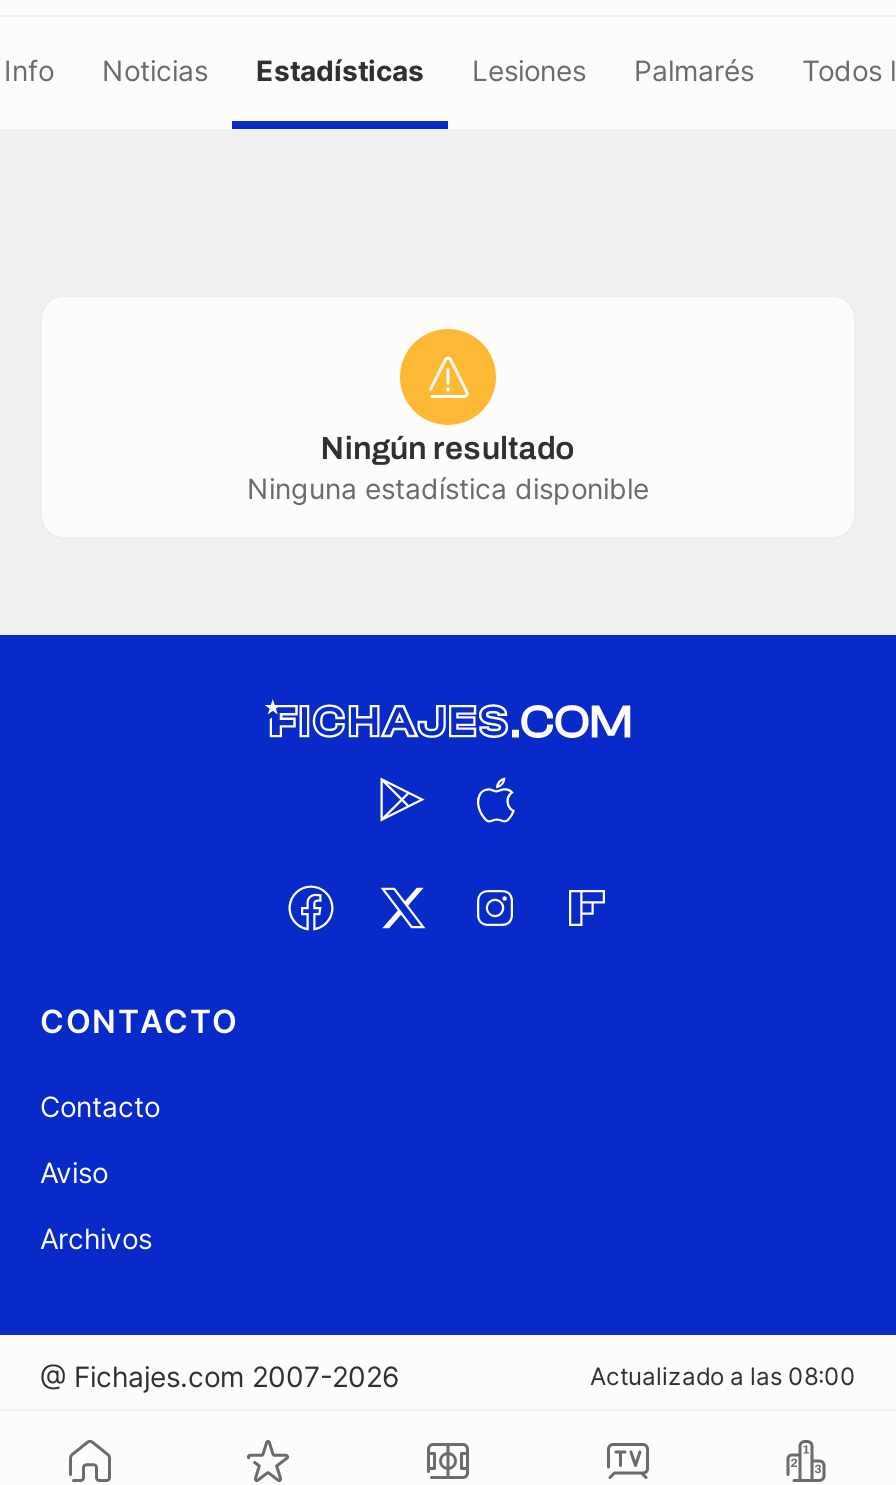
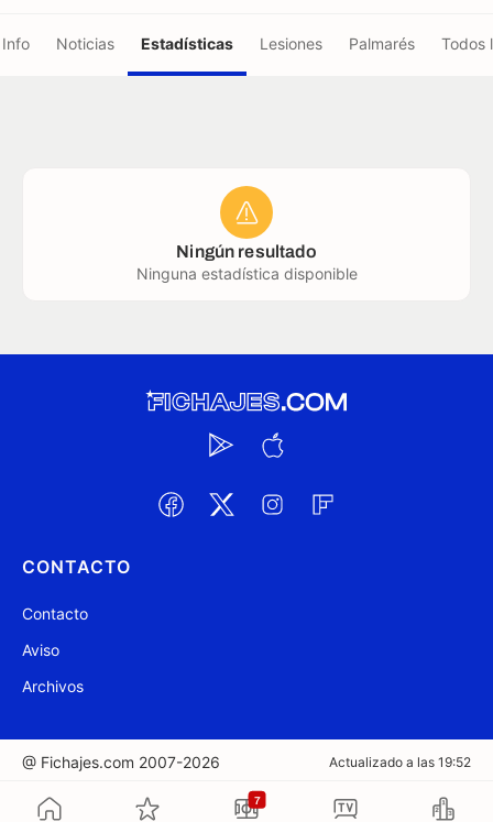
[590,1361,856,1391] Actualizado a las 08:00 -> [329,754,471,770] Actualizado a las 19:52
none -> [254,794,260,806] 7

